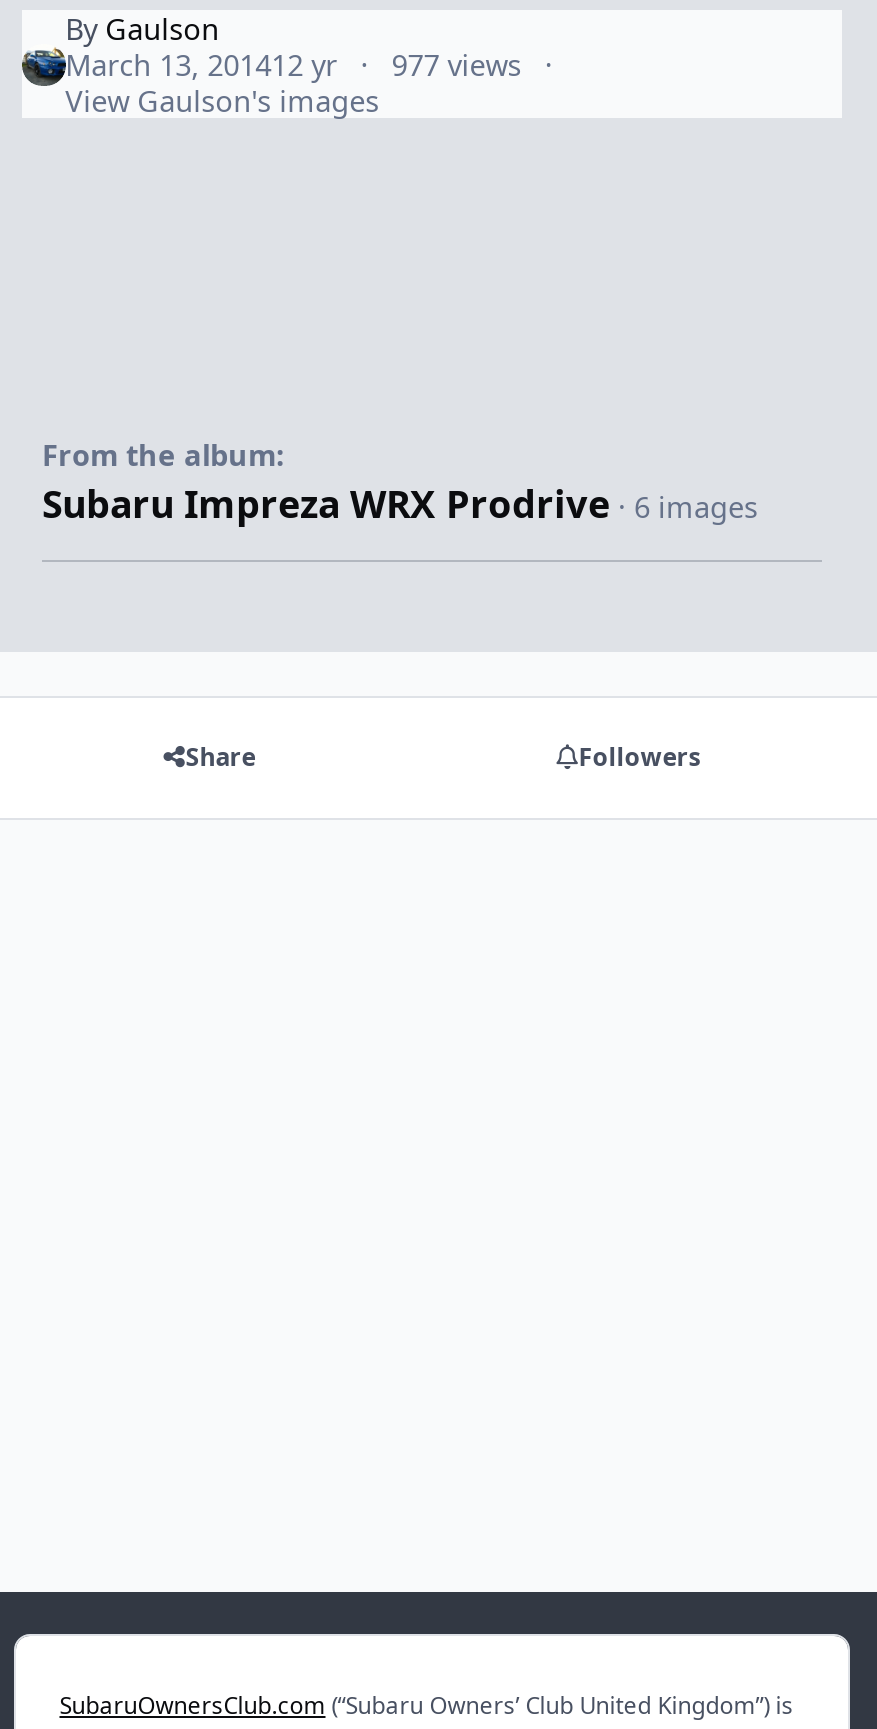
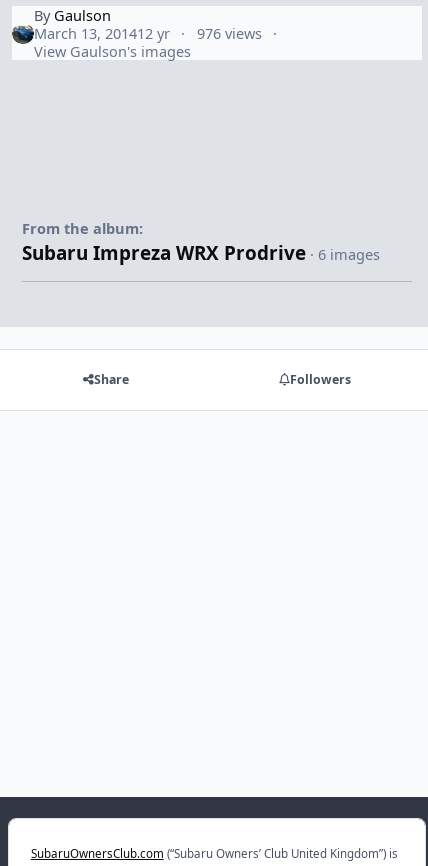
[65,45,522,85] March 13, 201412 yr 977 views -> [34,23,262,43] March 13, 201412 yr 976 views

